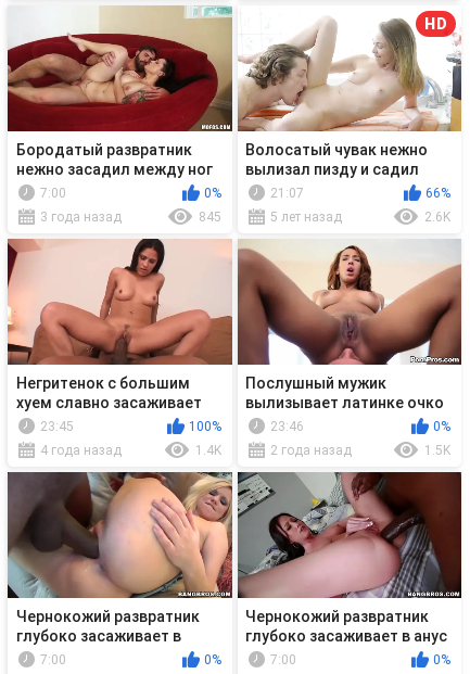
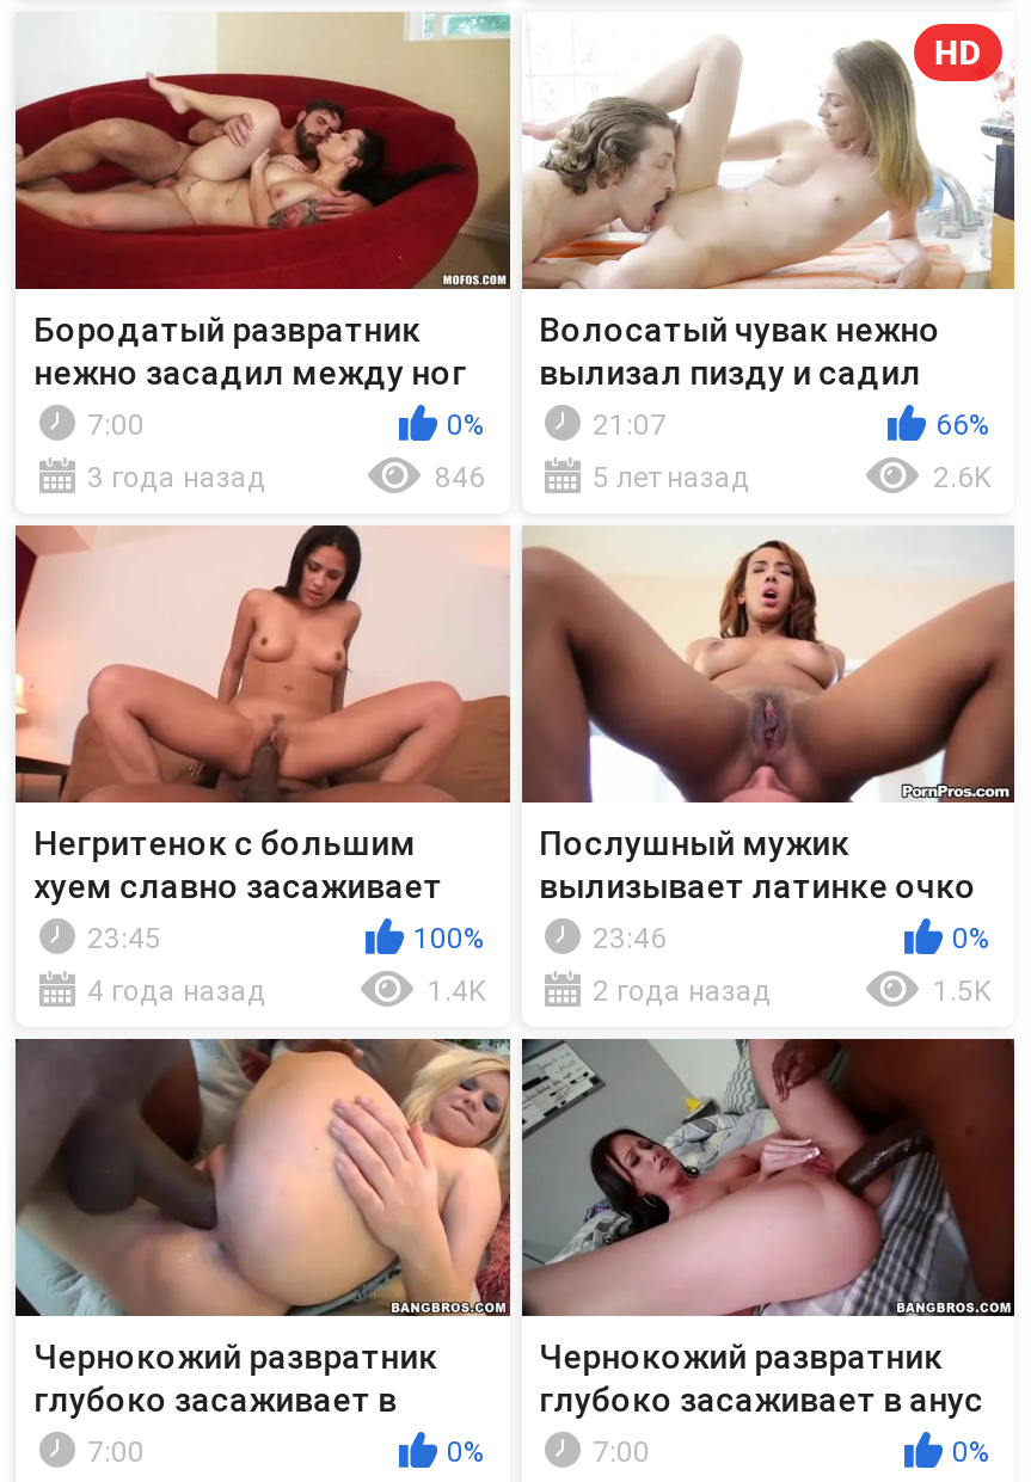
[198,209,221,225] 845 -> [435,461,485,494] 846

